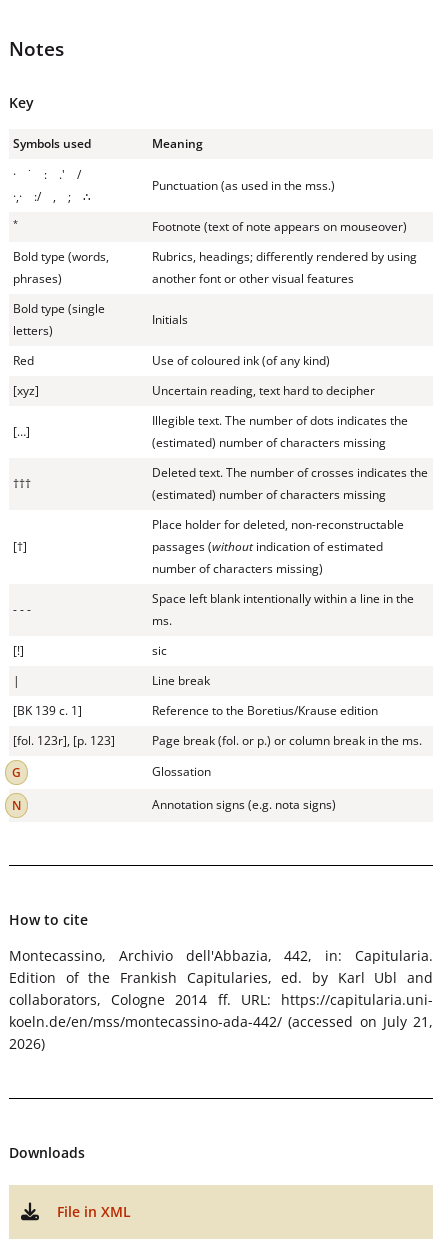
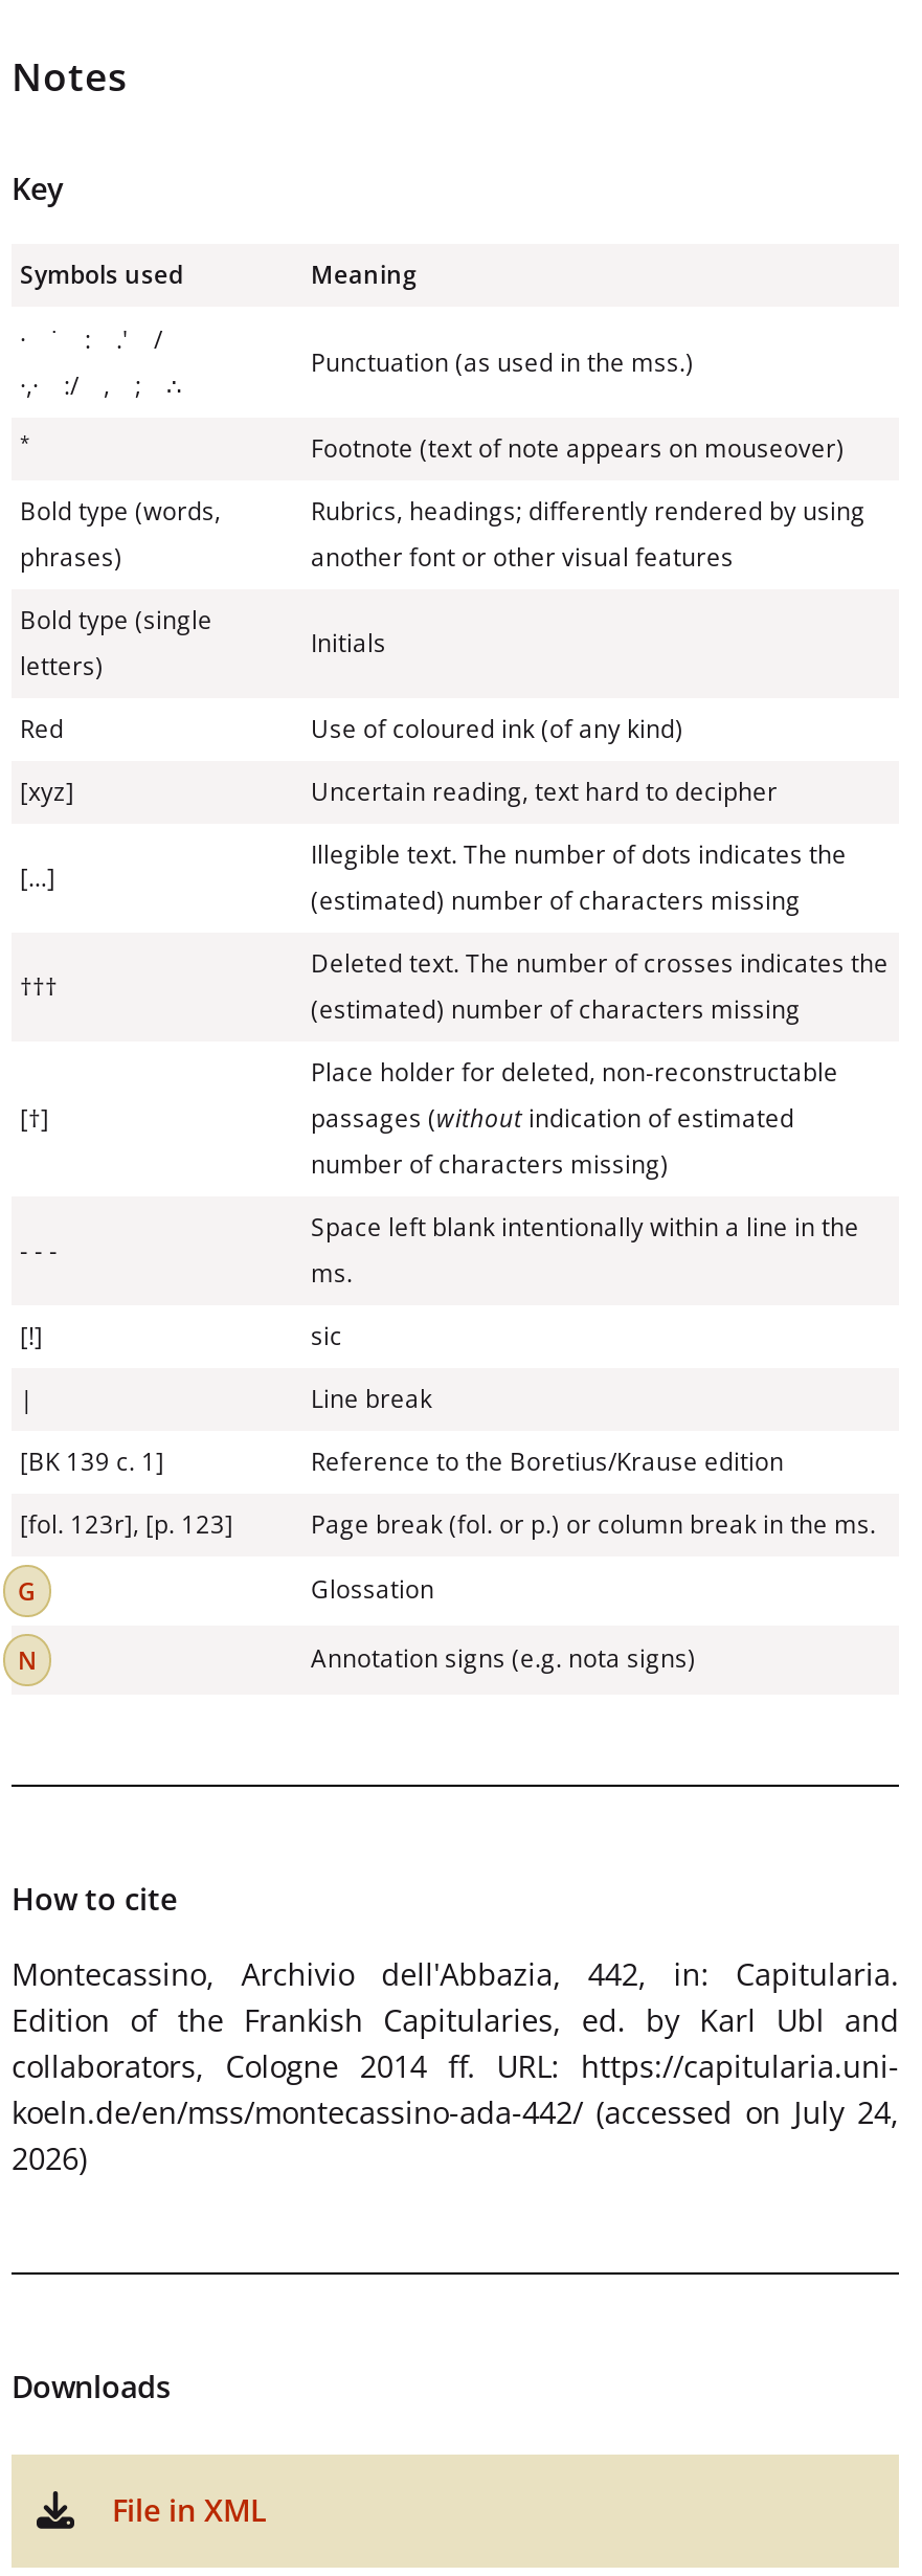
[9,1012,433,1031] koeln.de/en/mss/montecassino-ada-442/ (accessed on July 21, -> [12,2092,899,2132] koeln.de/en/mss/montecassino-ada-442/ (accessed on July 24,

